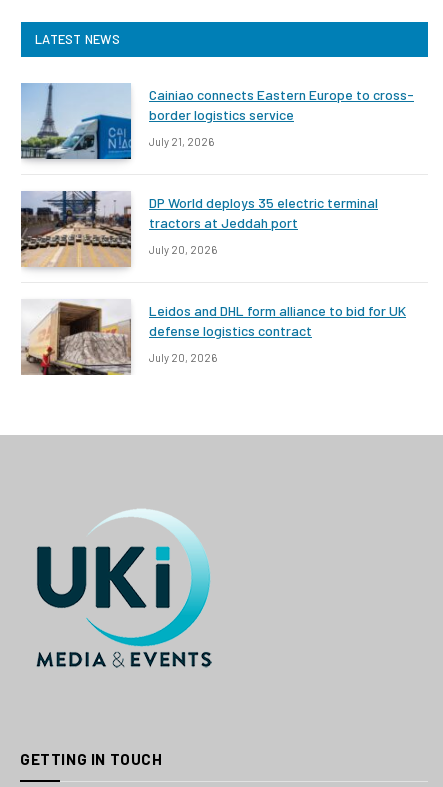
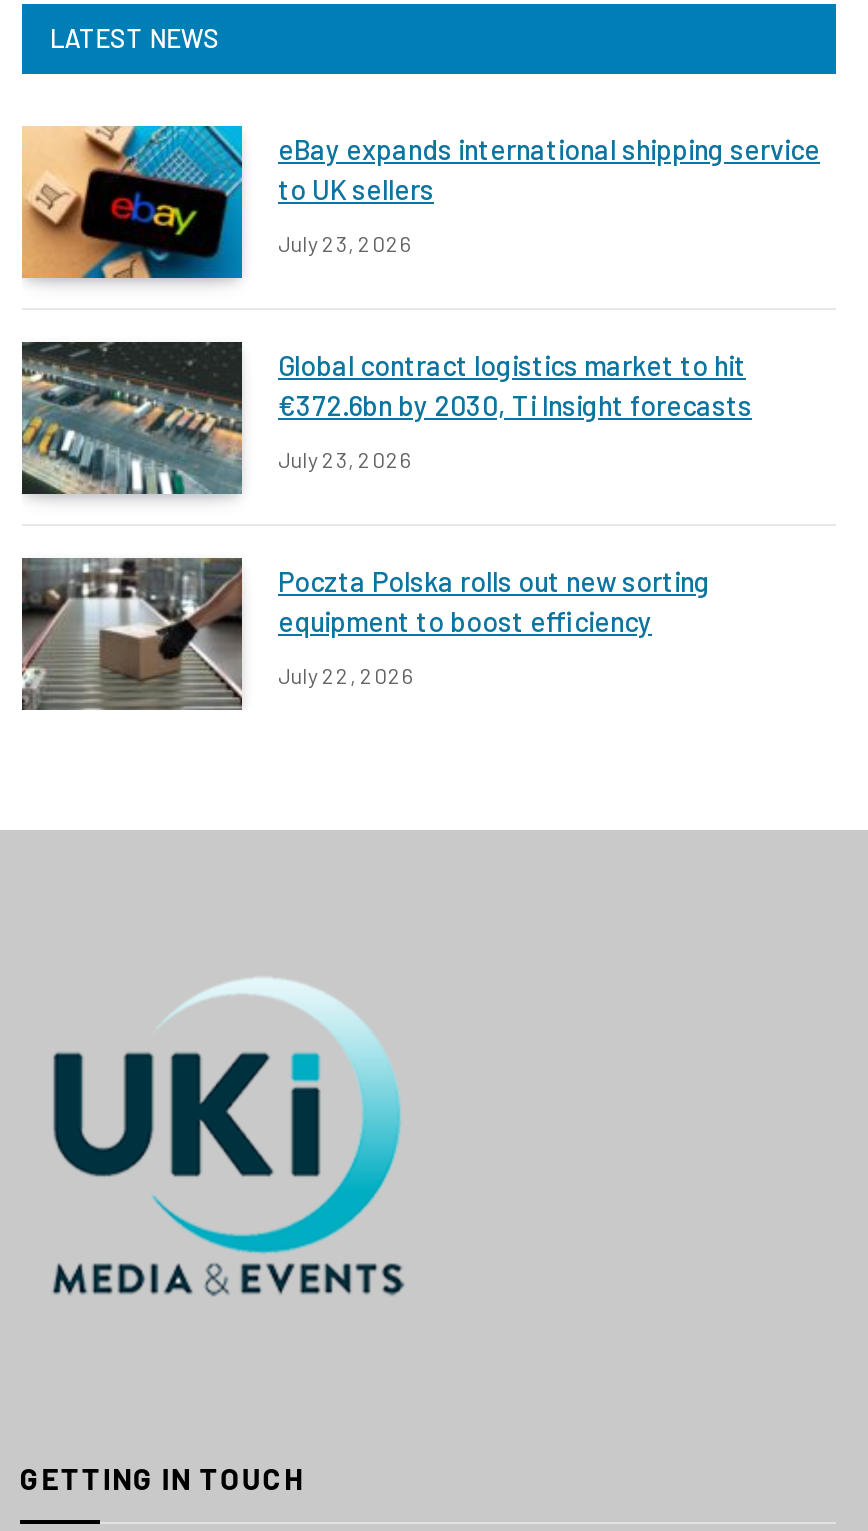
[20,82,414,160] [image] | Cainiao connects Eastern Europe to cross- | border logistics service -> [20,126,820,280] [image] | eBay expands international shipping service | to UK sellers
[149,135,214,148] July 21, 2026 -> [278,230,412,256] July 23, 2026
[20,191,378,267] [image] | DP World deploys 35 electric terminal | tractors at Jeddah port -> [20,340,752,496] [image] | Global contract logistics market to hit | €372.6bn by 2030, Ti Insight forecasts
[149,243,217,256] July 20, 2026 -> [278,446,412,472] July 23, 2026
[21,299,406,375] [image] | Leidos and DHL form alliance to bid for UK | defense logistics contract -> [20,556,710,710] [image] | Poczta Polska rolls out new sorting | equipment to boost efficiency
[149,351,217,364] July 20, 2026 -> [278,662,414,688] July 22, 2026

